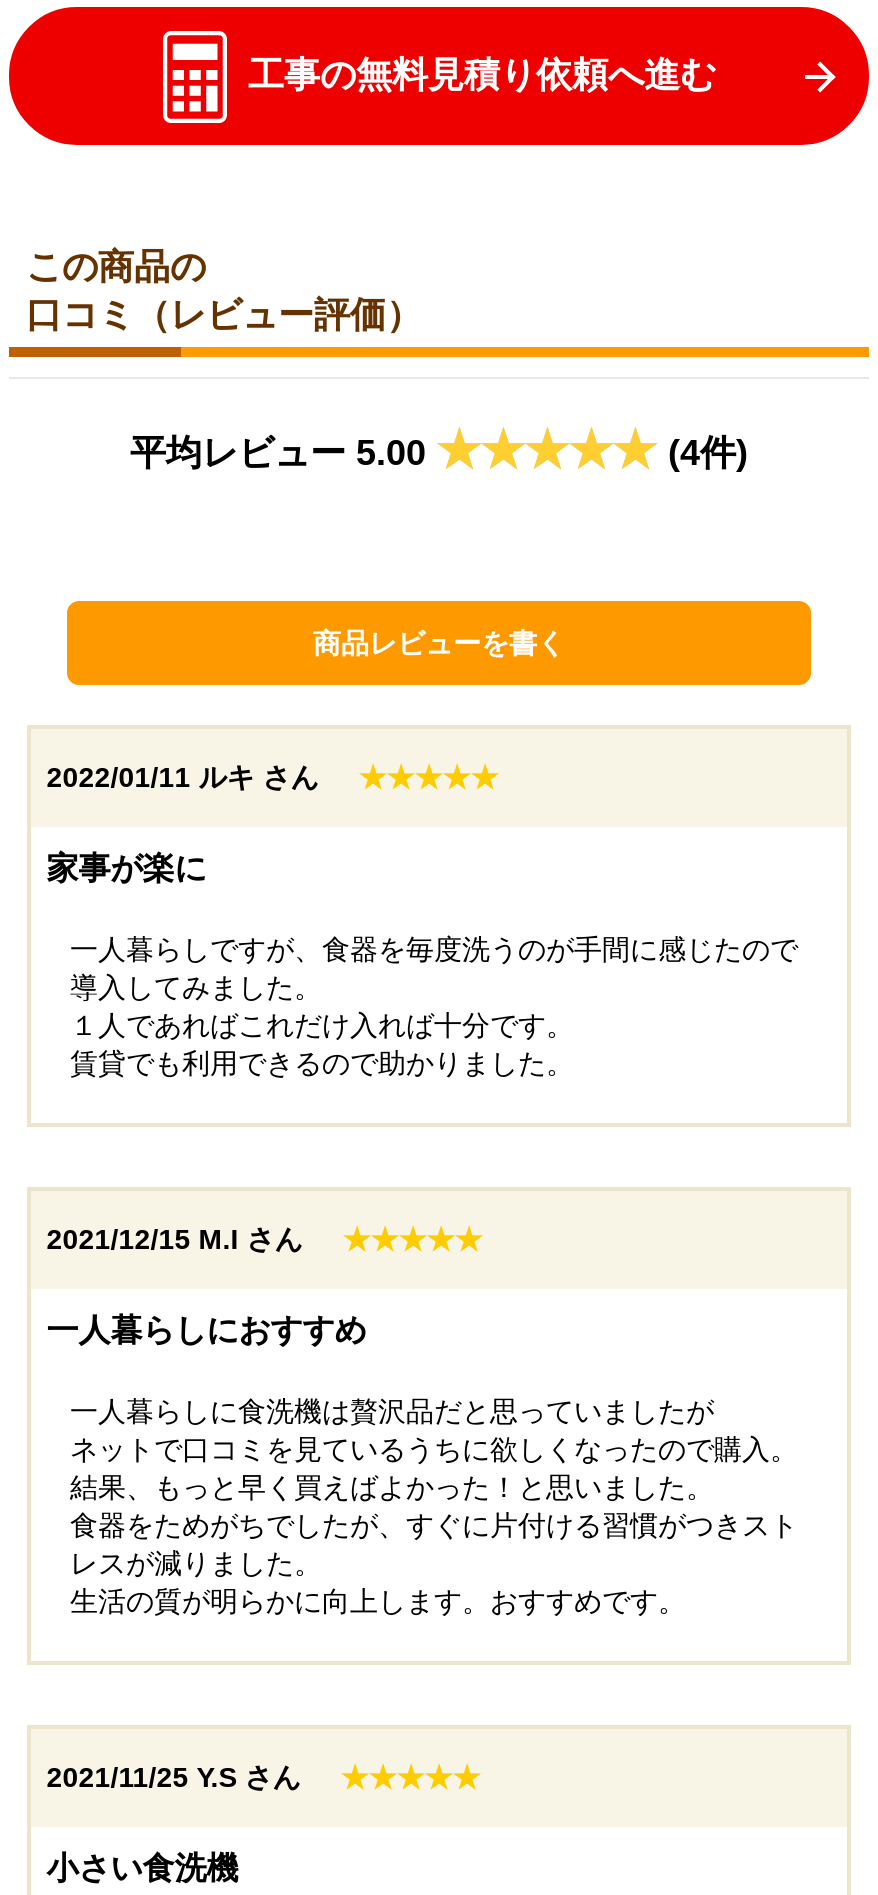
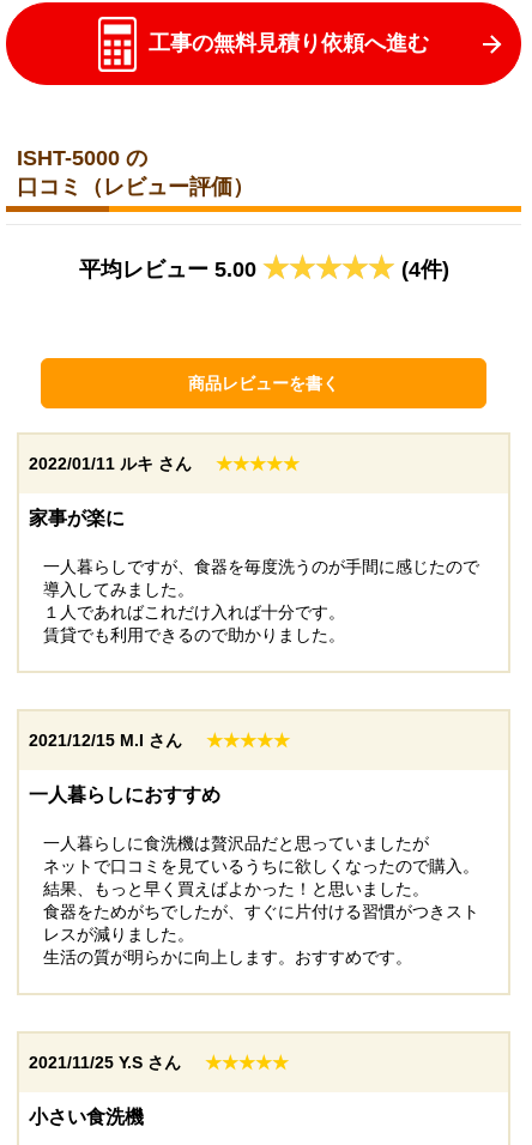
[26,248,206,288] この商品の -> [16,147,147,171] ISHT-5000 の

